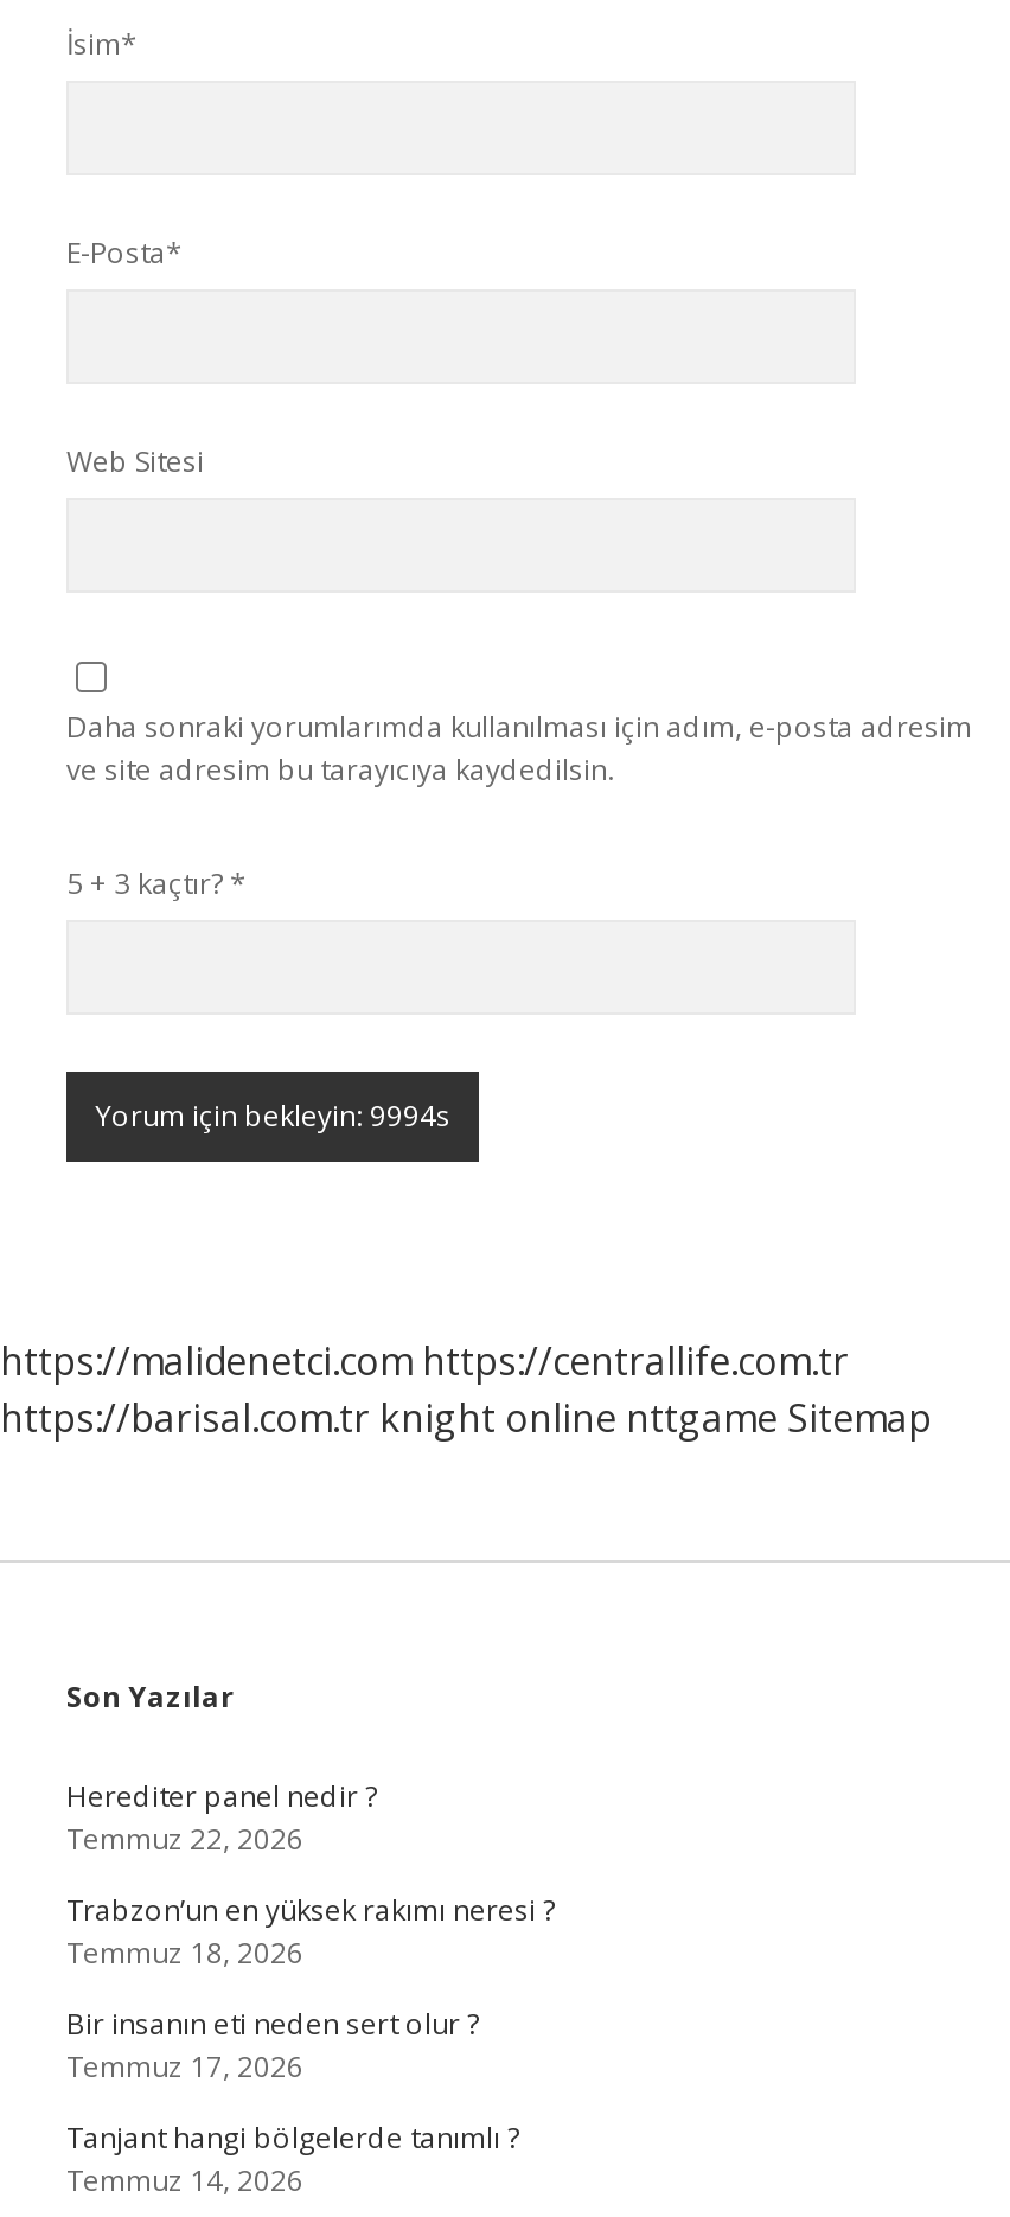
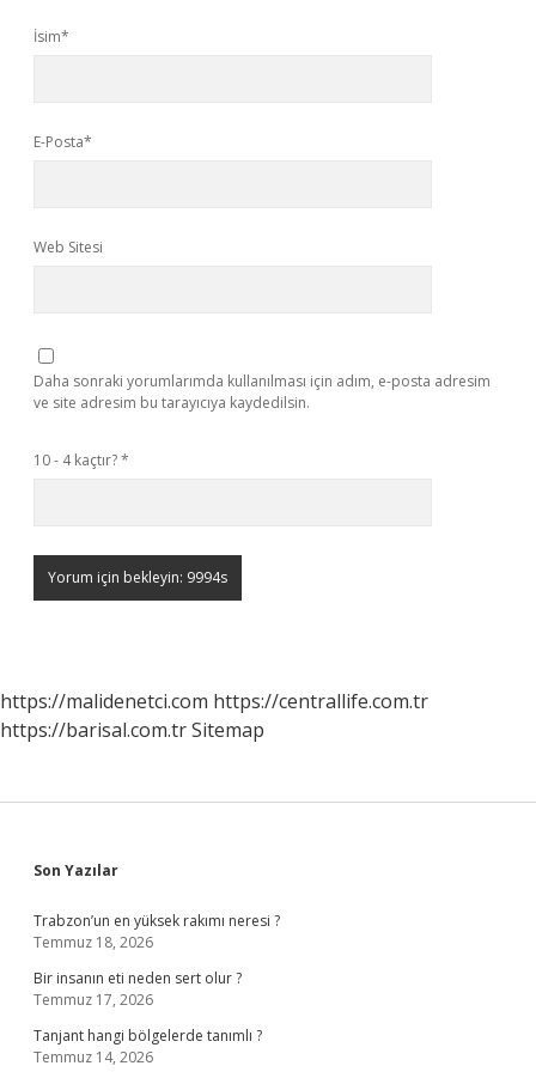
[66,863,247,903] 5 + 3 kaçtır? * -> [33,450,129,470] 10 - 4 kaçtır? *
[0,1392,932,1444] https://barisal.com.tr knight online nttgame Sitemap -> [0,717,264,743] https://barisal.com.tr Sitemap
[66,1776,377,1859] Herediter panel nedir ? | Temmuz 22, 2026 -> none

